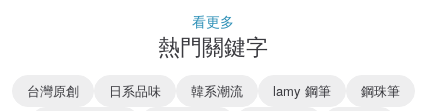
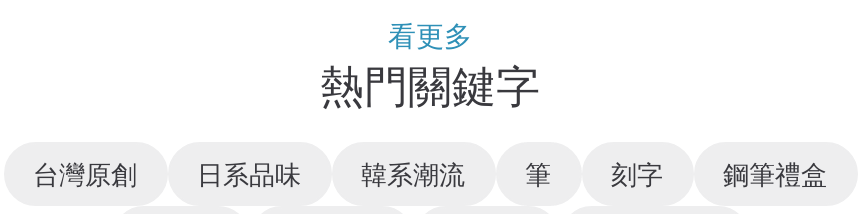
[272,81,399,100] lamy 鋼筆 | 鋼珠筆 -> [525,155,827,193] 筆 | 刻字 | 鋼筆禮盒

